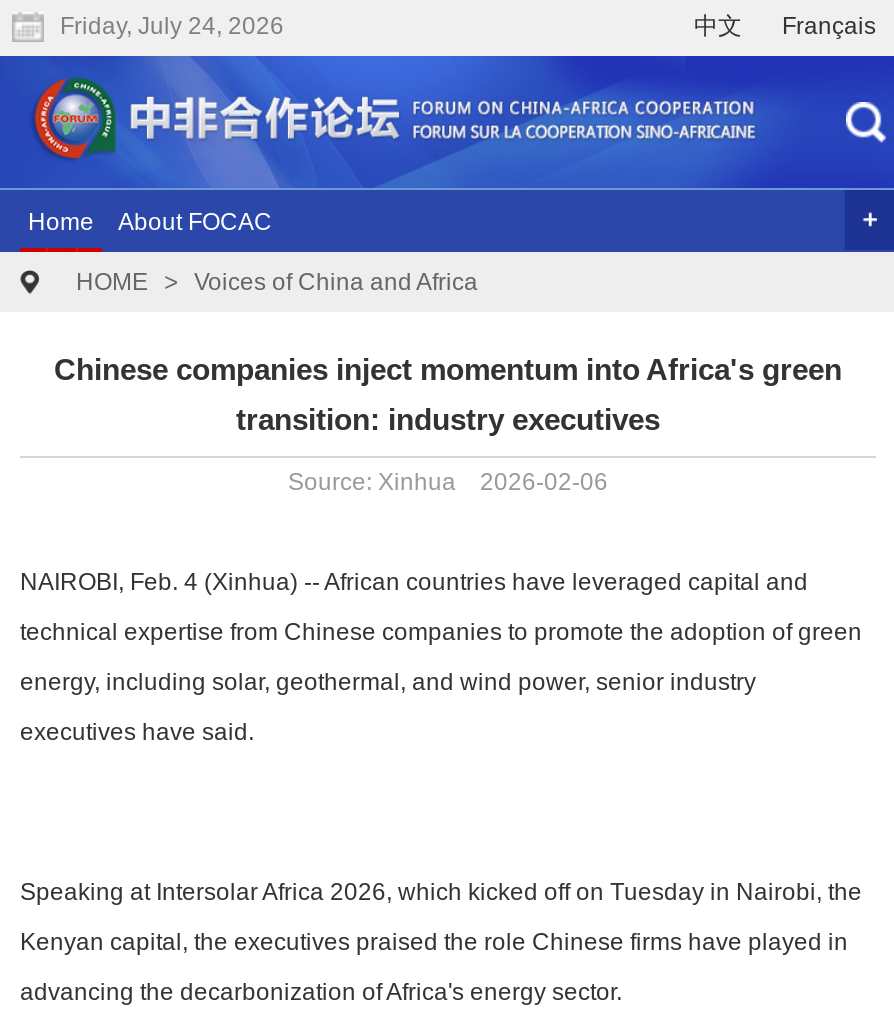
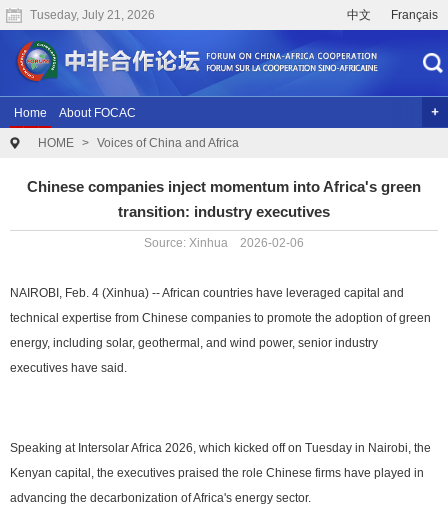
[60,12,284,40] Friday, July 24, 2026 -> [30,8,155,22] Tuseday, July 21, 2026

